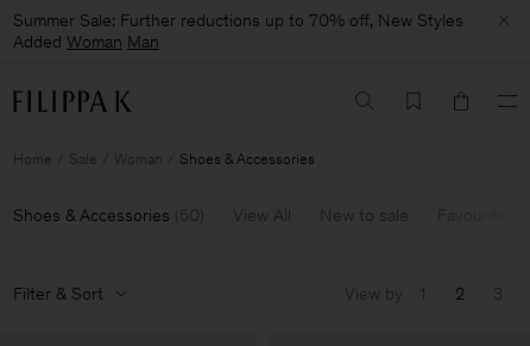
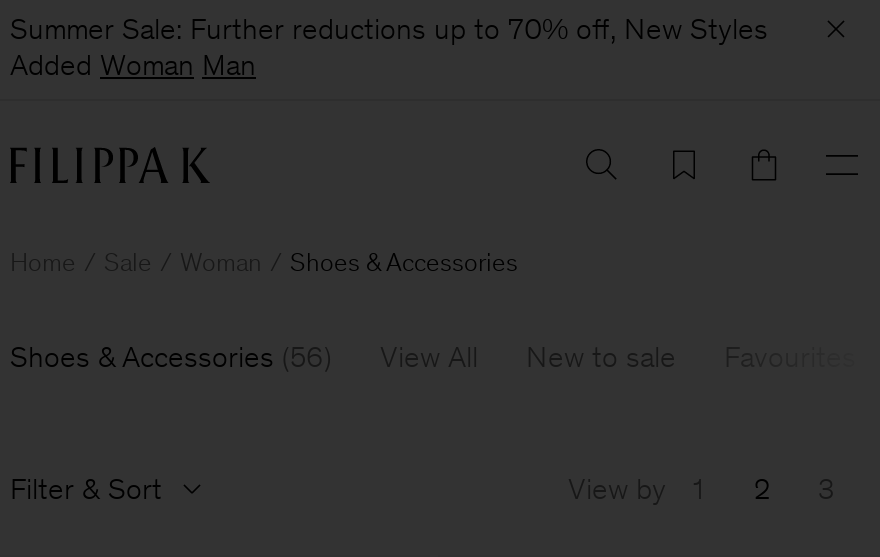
[13,205,204,226] Shoes & Accessories (50) -> [10,340,332,376] Shoes & Accessories (56)

